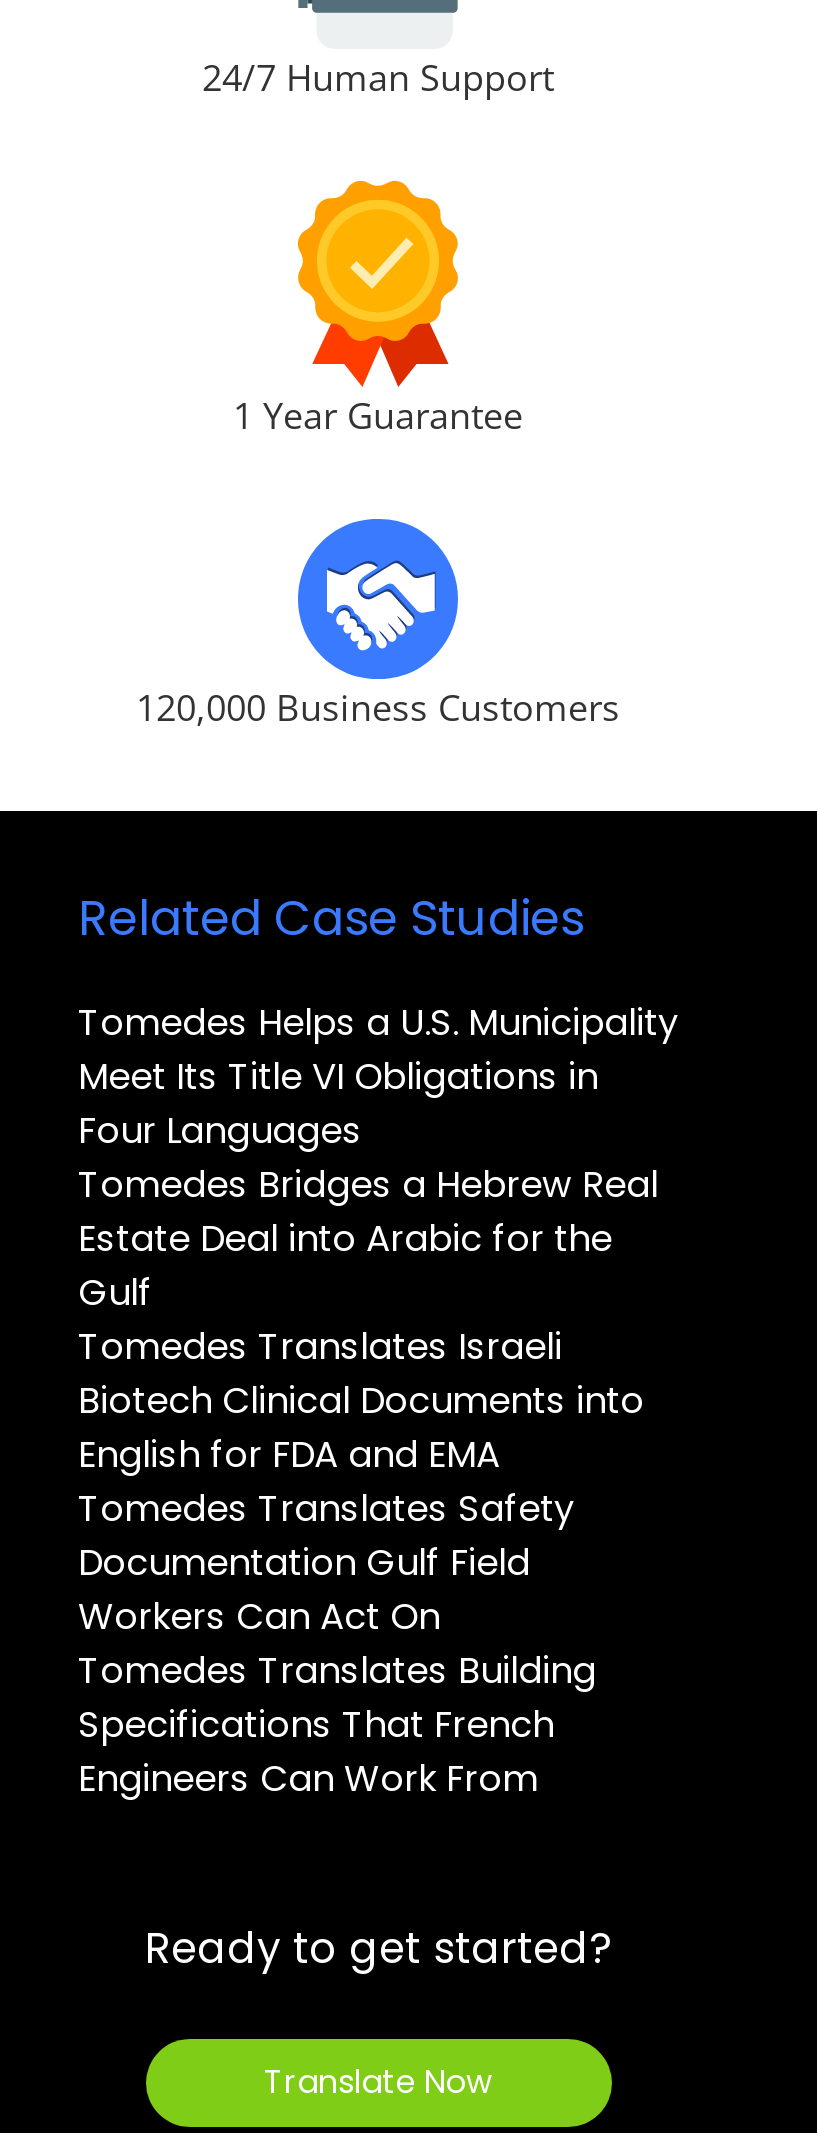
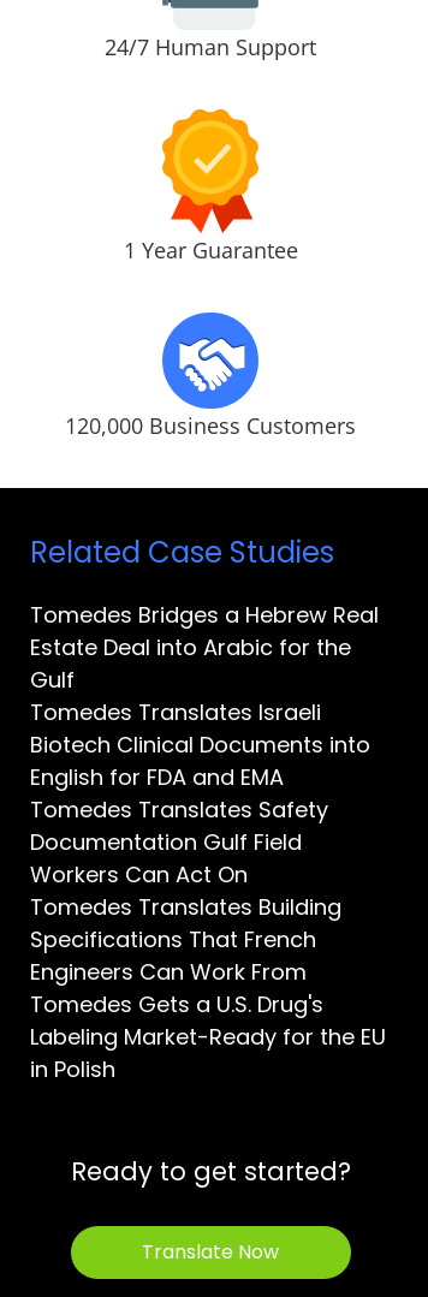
[78,997,678,1155] Tomedes Helps a U.S. Municipality | Meet Its Title VI Obligations in | Four Languages -> none
moved [78,1159,658,1803] -> [30,600,379,987]: Tomedes Bridges a Hebrew Real | Estate Deal into Arabic for the | Gulf | ... | Specifications That French | Engineers Can Work From
none -> [30,989,386,1084] Tomedes Gets a U.S. Drug's | Labeling Market-Ready for the EU | in Polish

